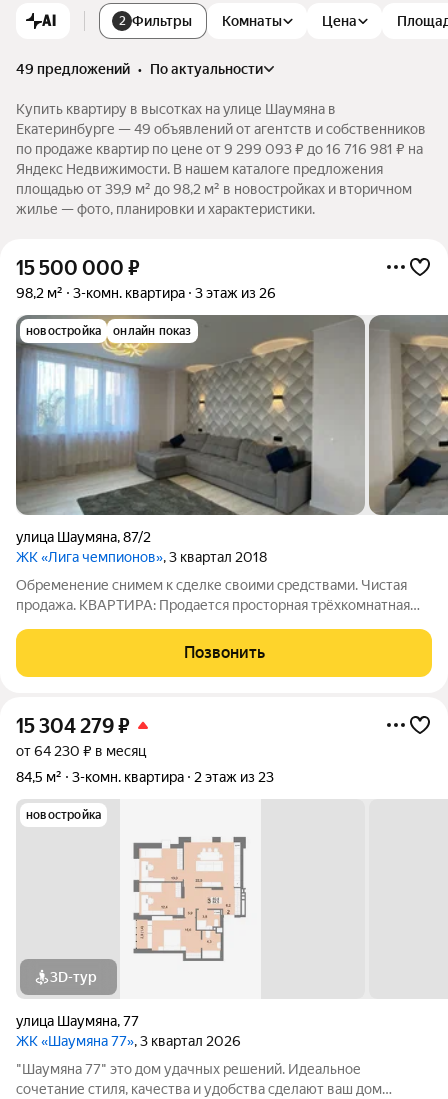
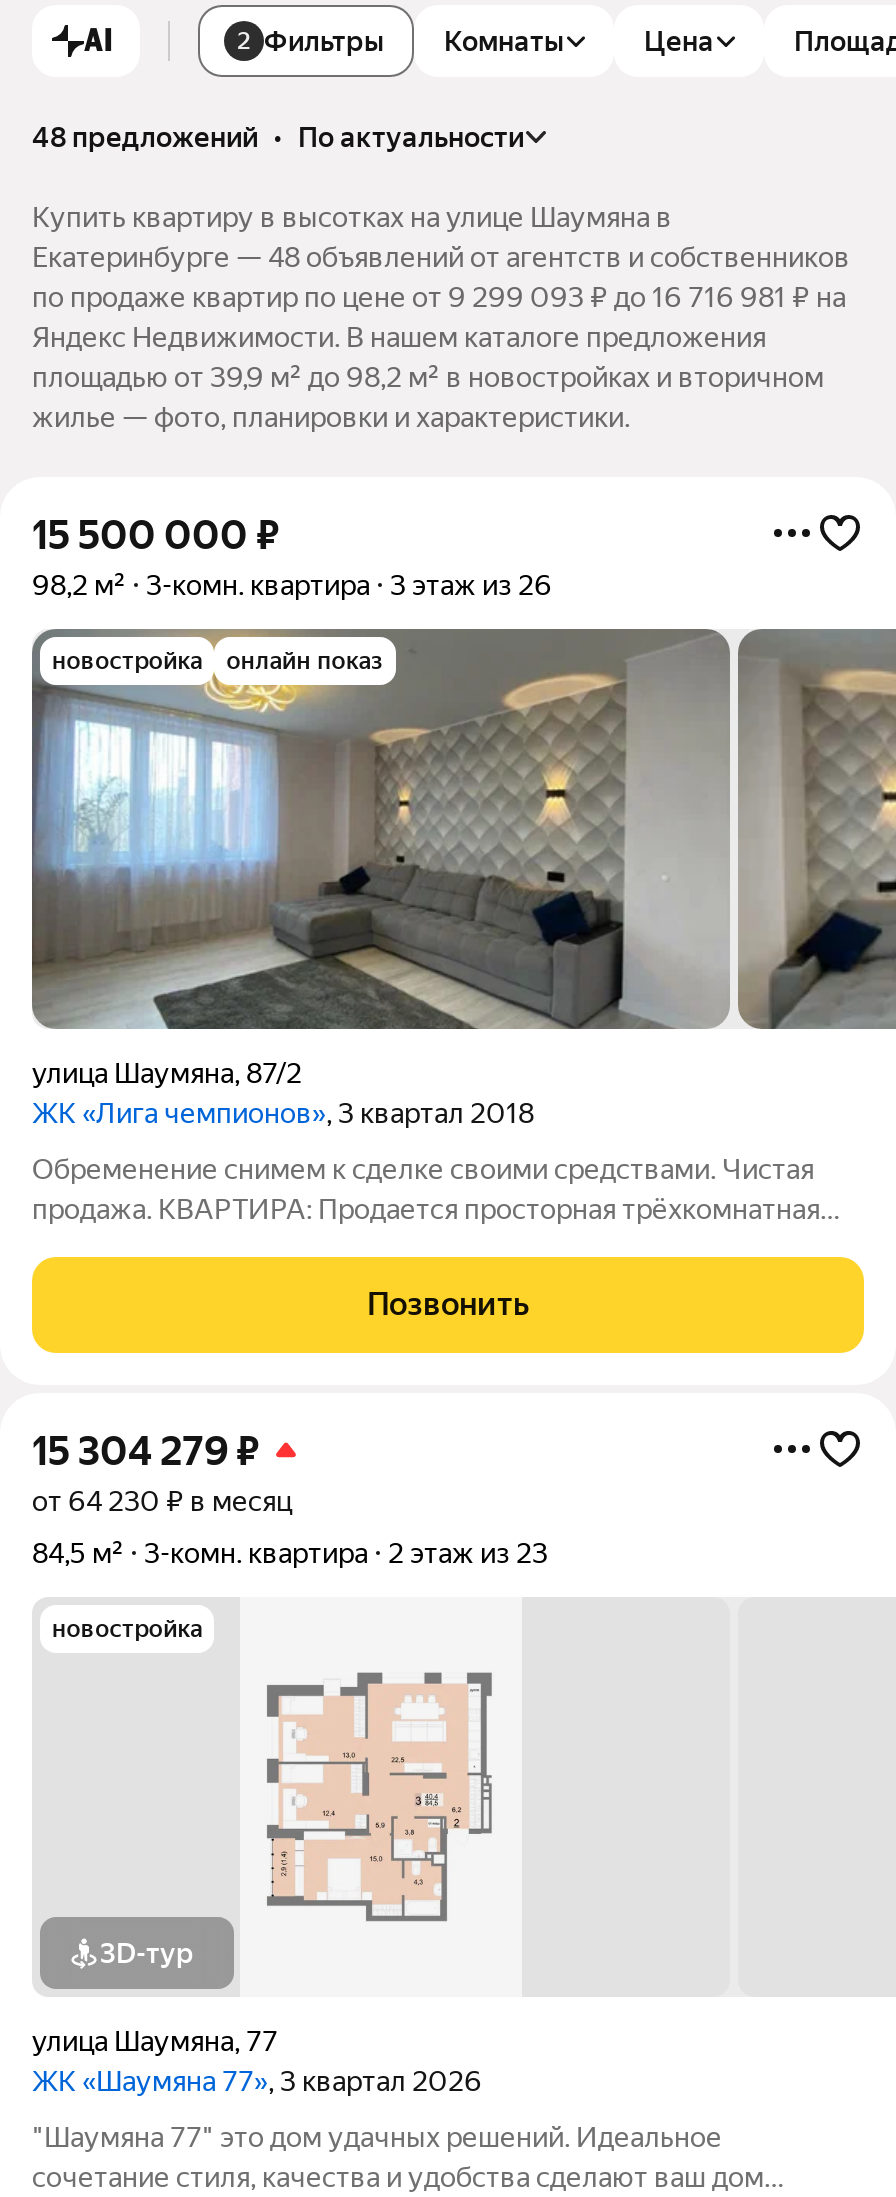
[16,61,263,77] 49 предложений • по актуальности -> [32,121,524,153] 48 предложений • по актуальности
[16,121,426,137] Екатеринбурге — 49 объявлений от агентств и собственников -> [32,241,850,273] Екатеринбурге — 48 объявлений от агентств и собственников

